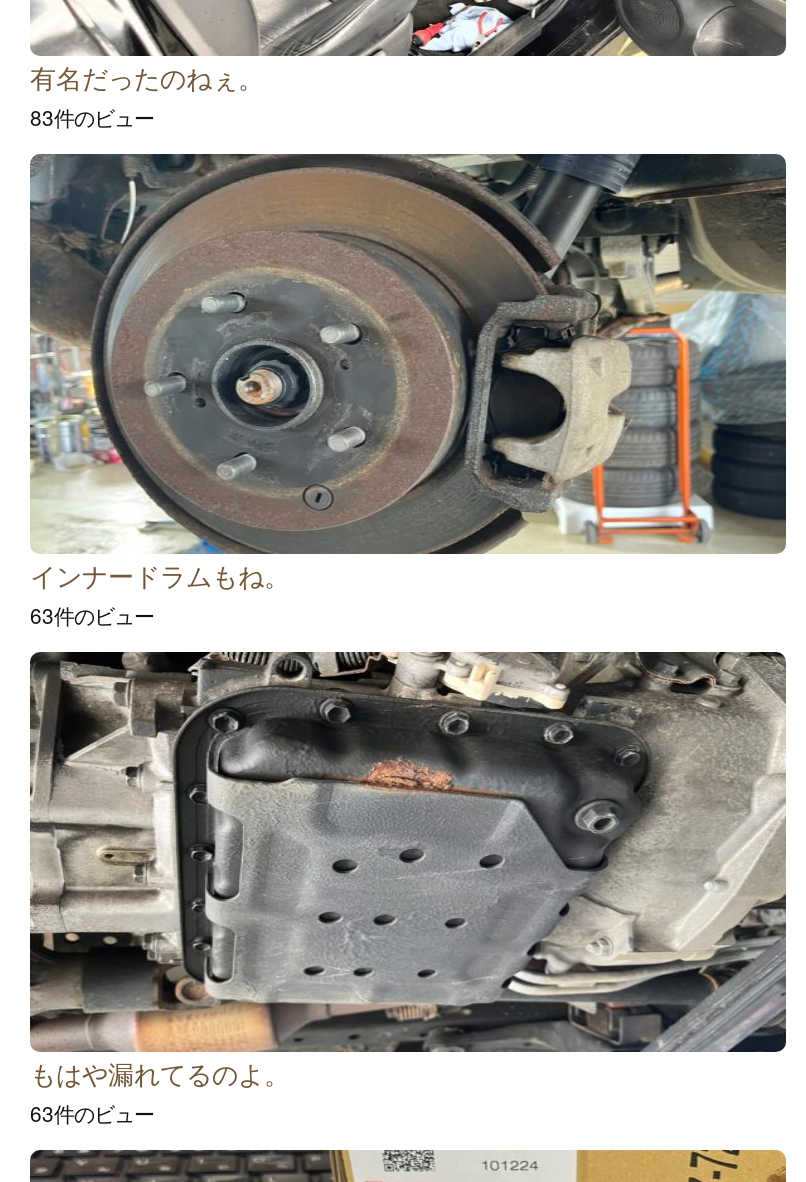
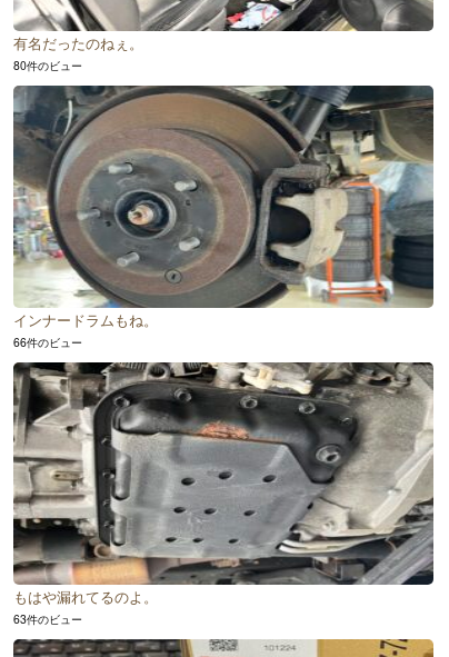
[30,101,154,131] 83件のビュー -> [13,56,82,73] 80件のビュー
[30,599,154,629] 63件のビュー -> [13,333,82,350] 66件のビュー

